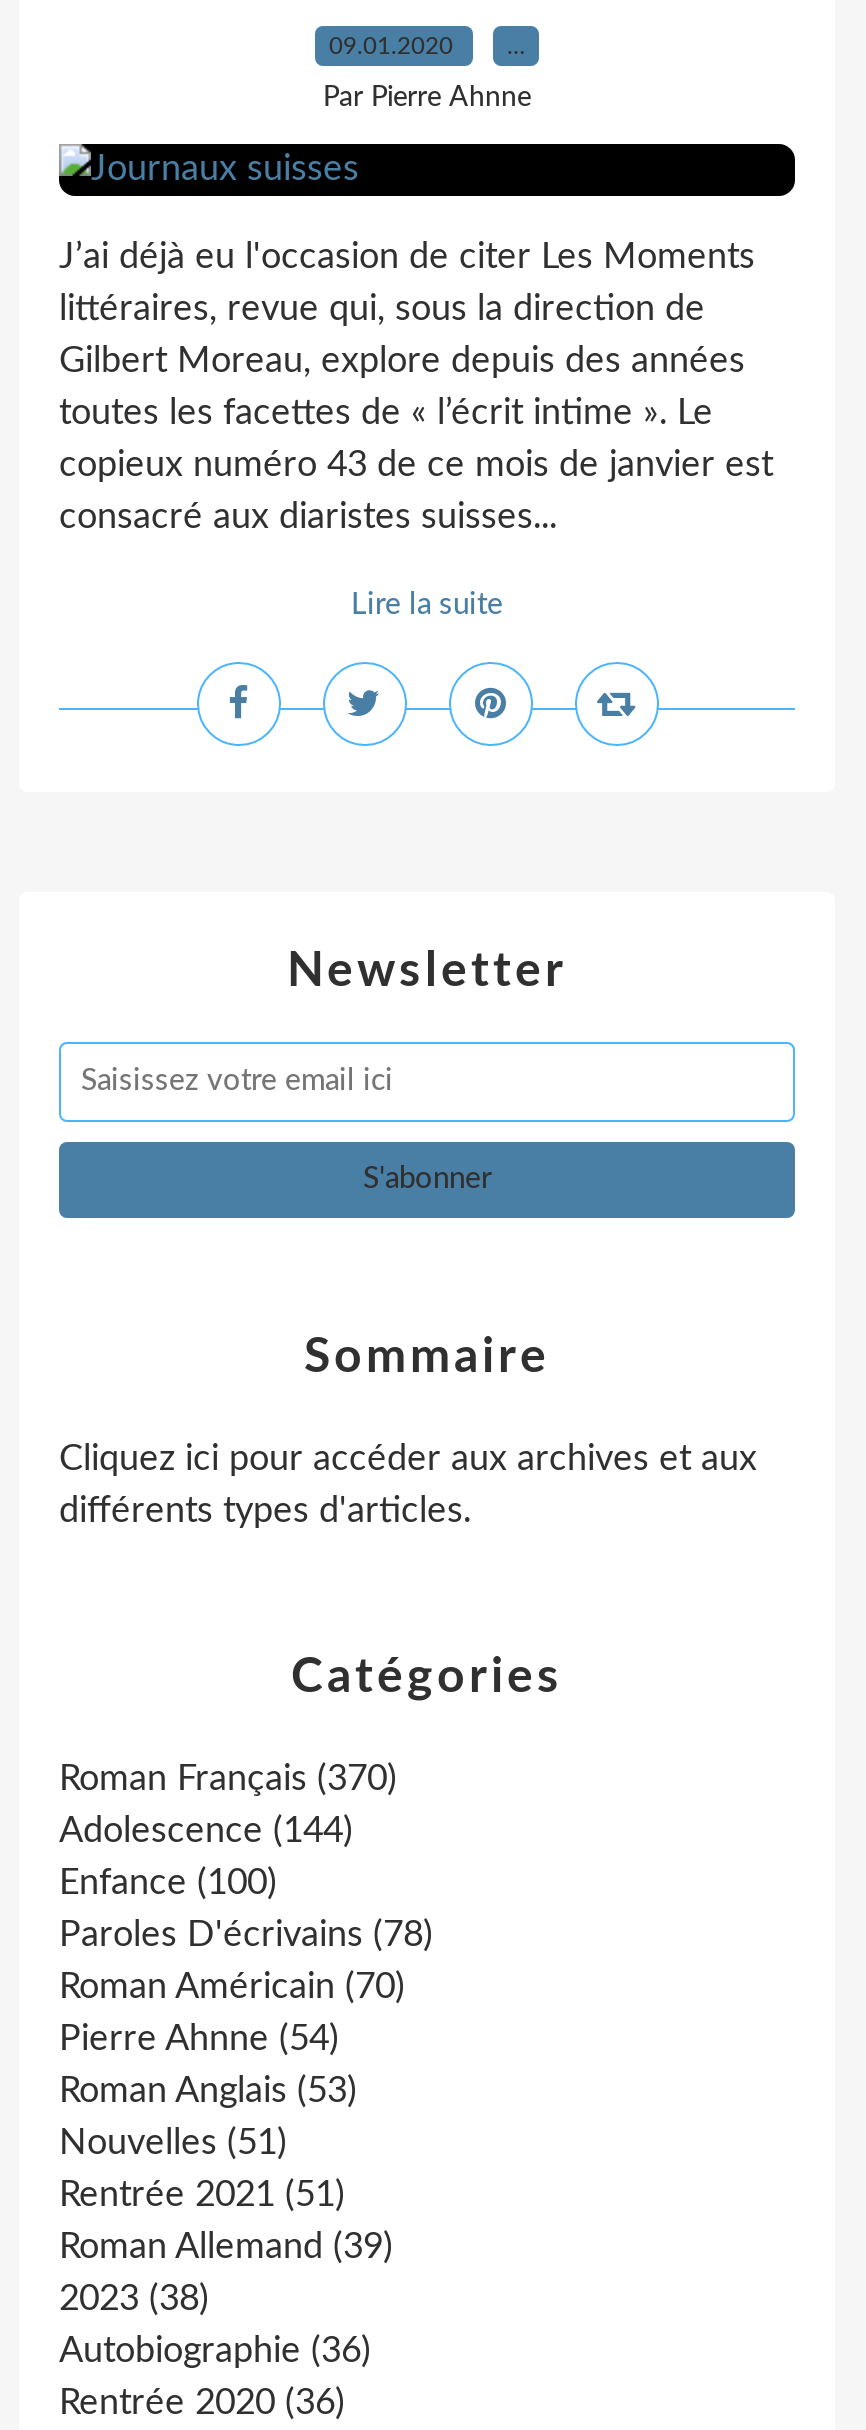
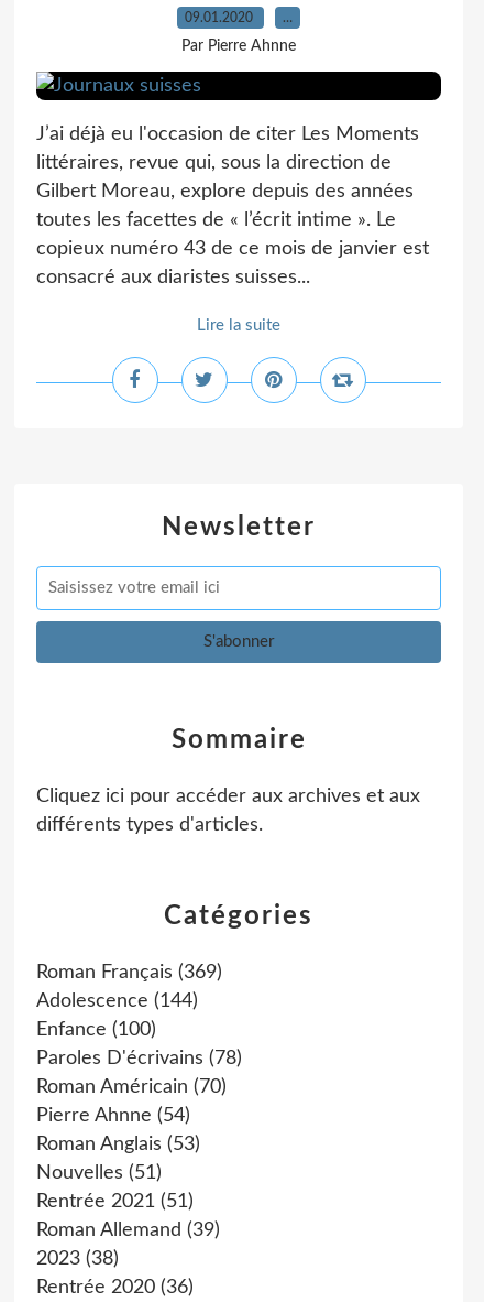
[59,1762,397,1798] Roman Français (370) -> [36,963,222,983] Roman Français (369)
[59,2334,371,2370] Autobiographie (36) -> none

